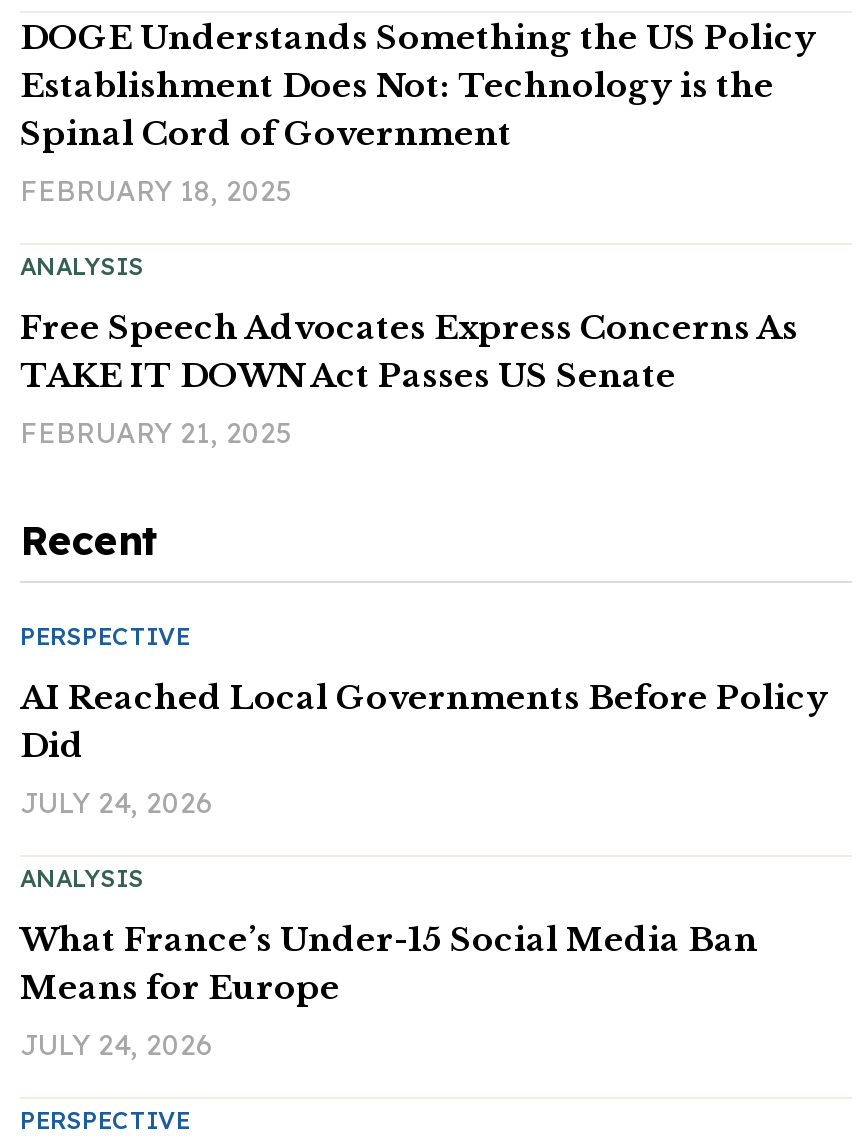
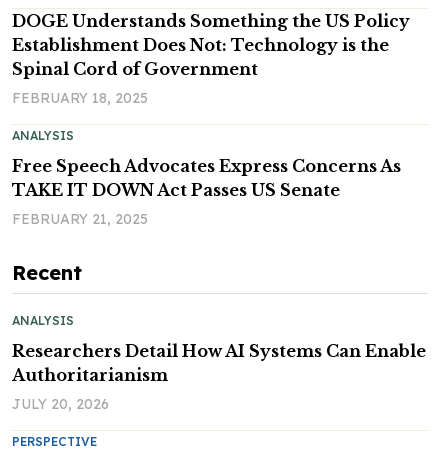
[20,622,828,822] PERSPECTIVE | AI Reached Local Governments Before Policy | Did | JULY 24, 2026 -> none
[20,920,758,1008] What France’s Under-15 Social Media Ban | Means for Europe -> [12,341,426,385] Researchers Detail How AI Systems Can Enable | Authoritarianism
[20,1028,212,1064] JULY 24, 2026 -> [12,395,109,413] JULY 20, 2026

